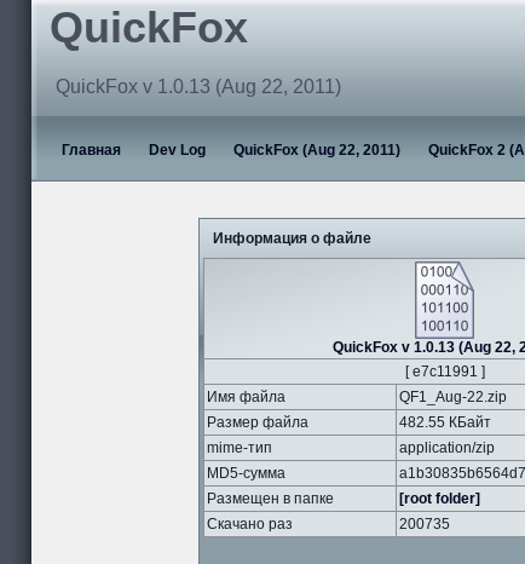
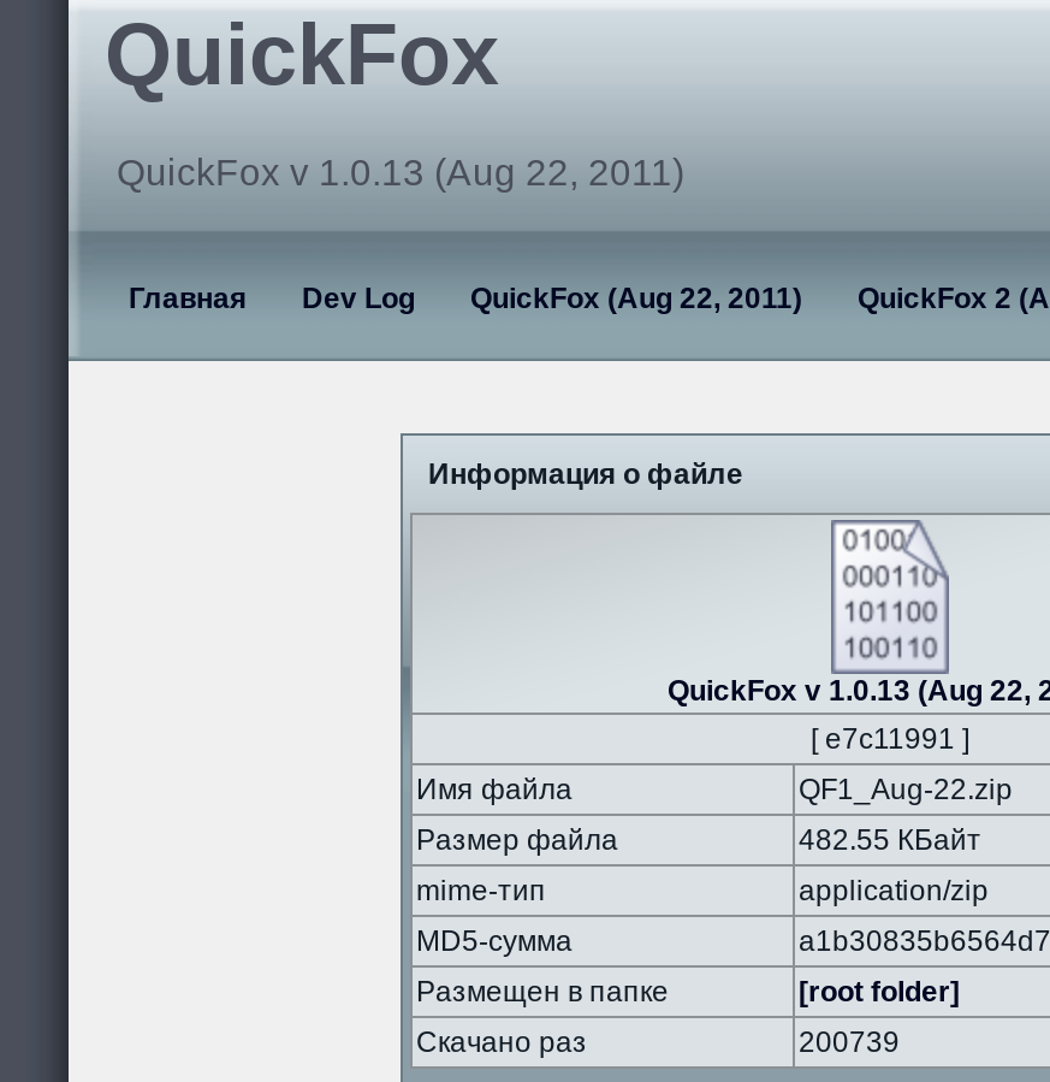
[399,516,449,533] 200735 -> [799,1025,900,1059] 200739

